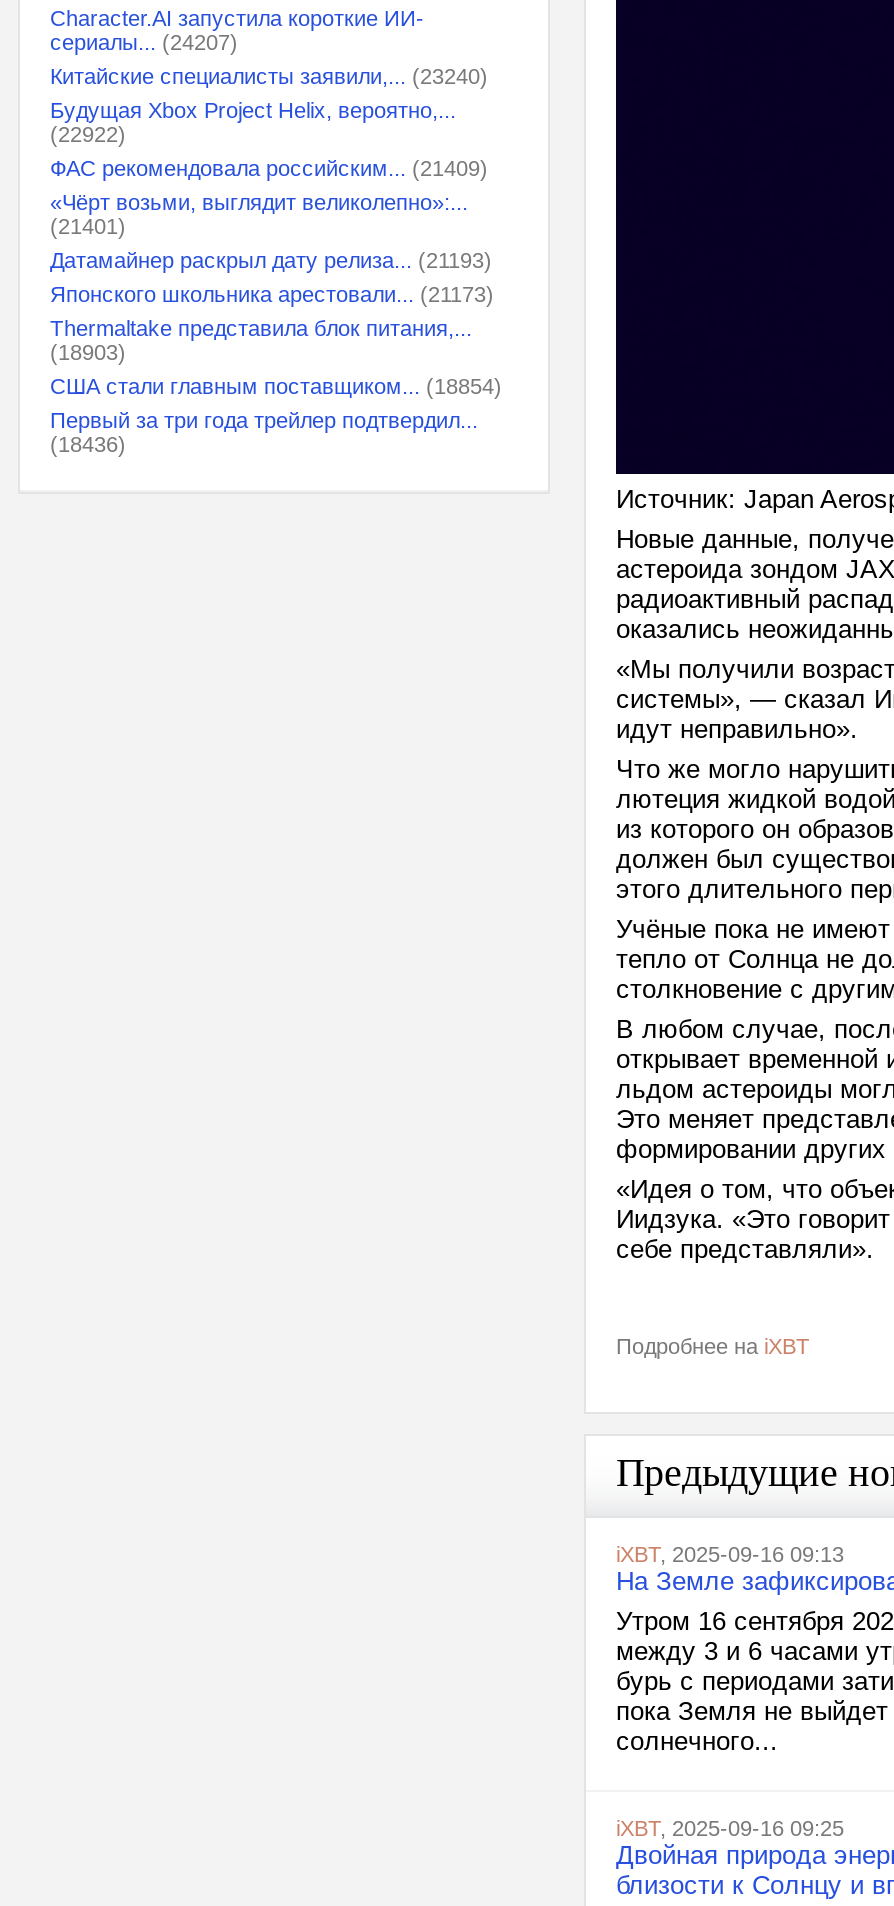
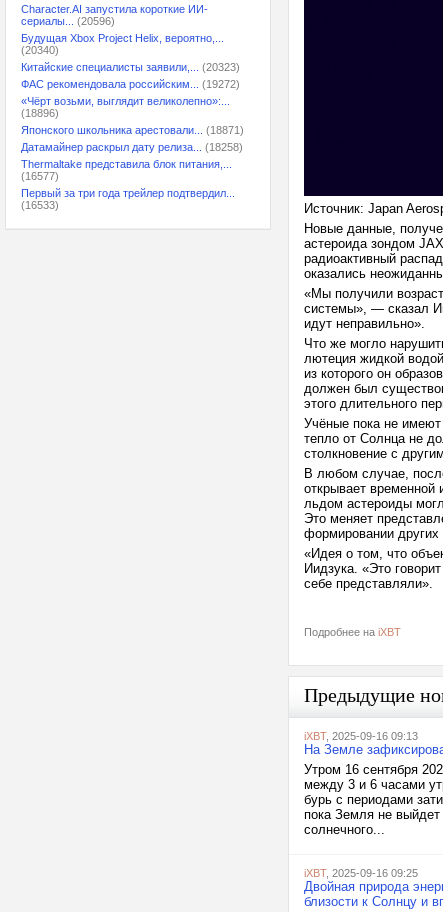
[50,30,488,88] сериалы... (24207) | Китайские специалисты заявили,... (23240) -> [21,15,115,27] сериалы... (20596)
[50,122,488,180] (22922) | ФАС рекомендовала российским... (21409) -> [21,44,240,90] (20340) | Китайские специалисты заявили,... (20323) | ФАС рекомендовала российским... (19272)
[50,214,494,306] (21401) | Датамайнер раскрыл дату релиза... (21193) | Японского школьника арестовали... (21173) -> [21,107,244,153] (18896) | Японского школьника арестовали... (18871) | Датамайнер раскрыл дату релиза... (18258)
[50,340,502,398] (18903) | США стали главным поставщиком... (18854) -> [21,170,59,182] (16577)
[50,432,126,456] (18436) -> [21,199,59,211] (16533)

